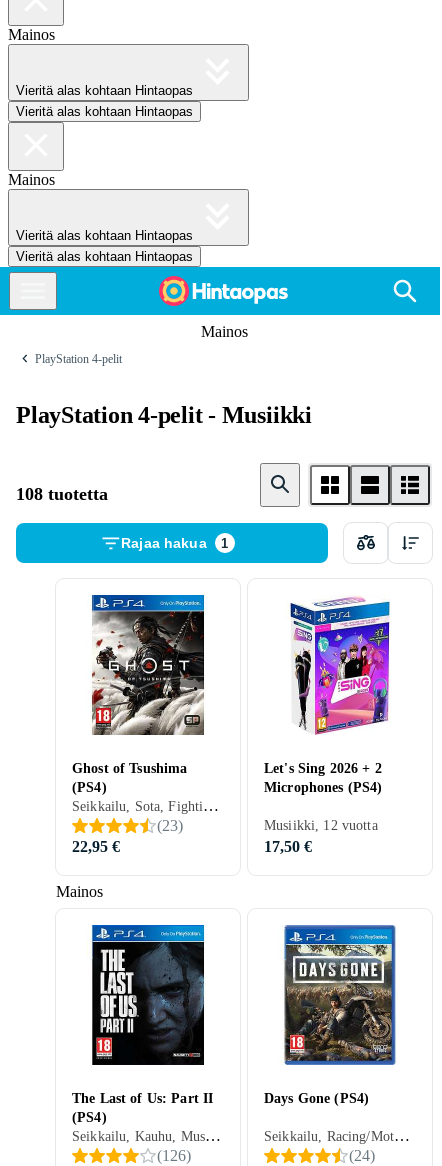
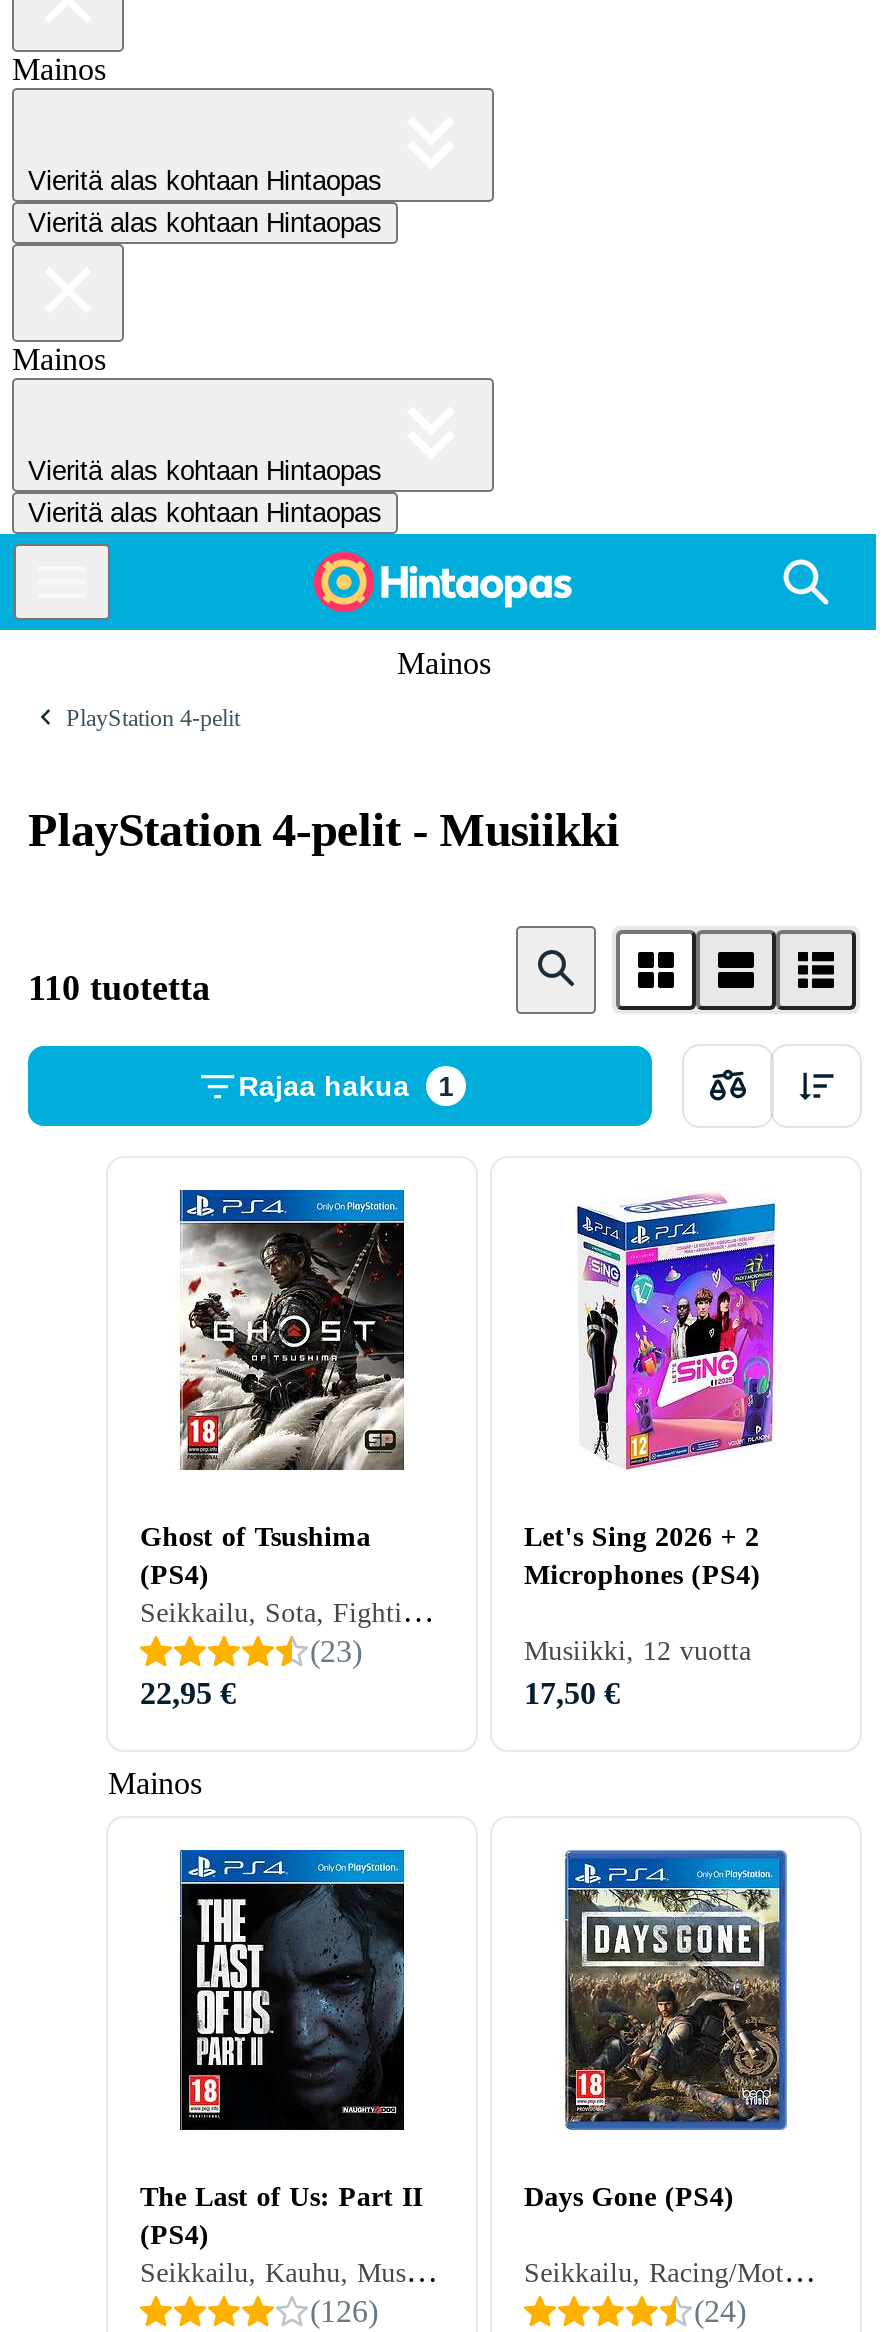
[16,483,108,503] 108 tuotetta -> [28,967,210,1007] 110 tuotetta

